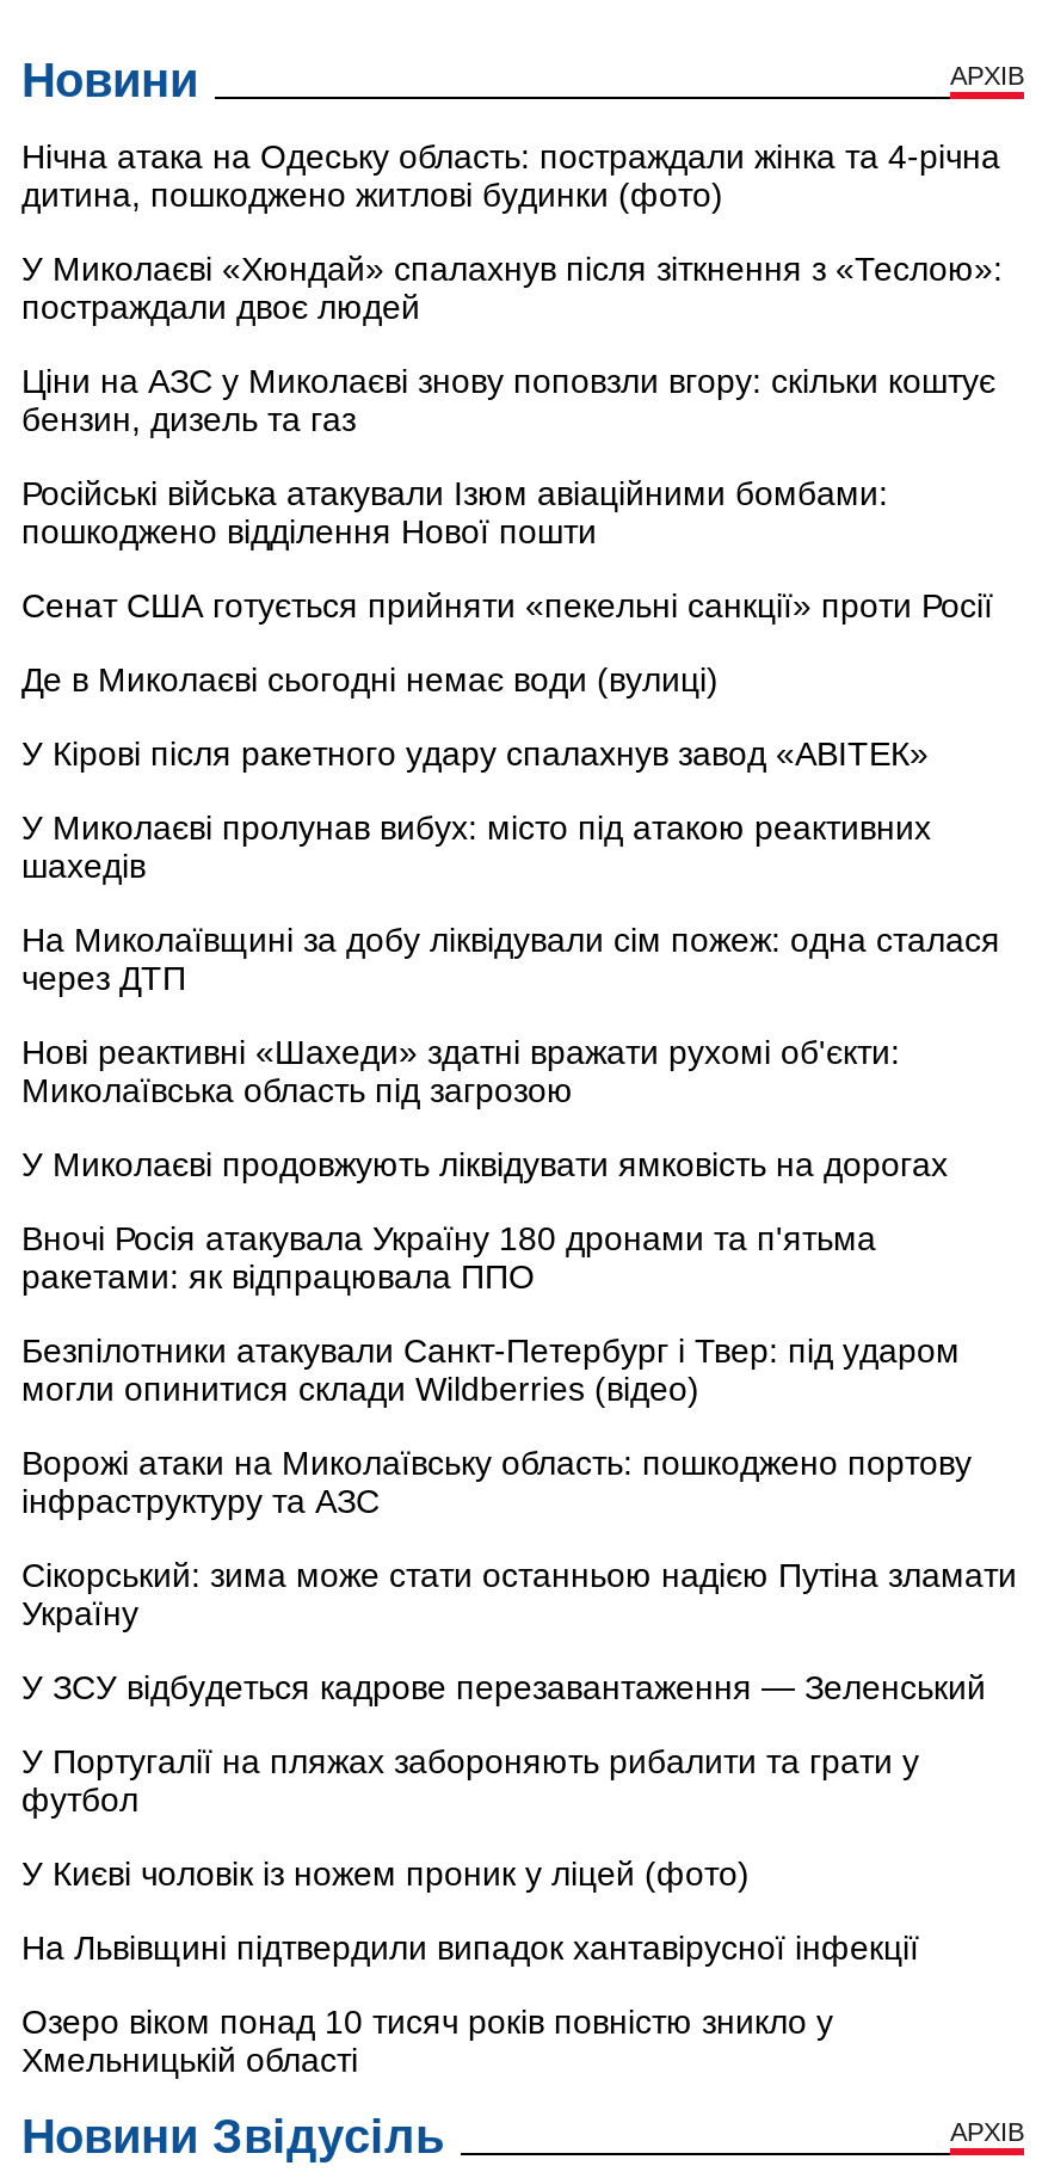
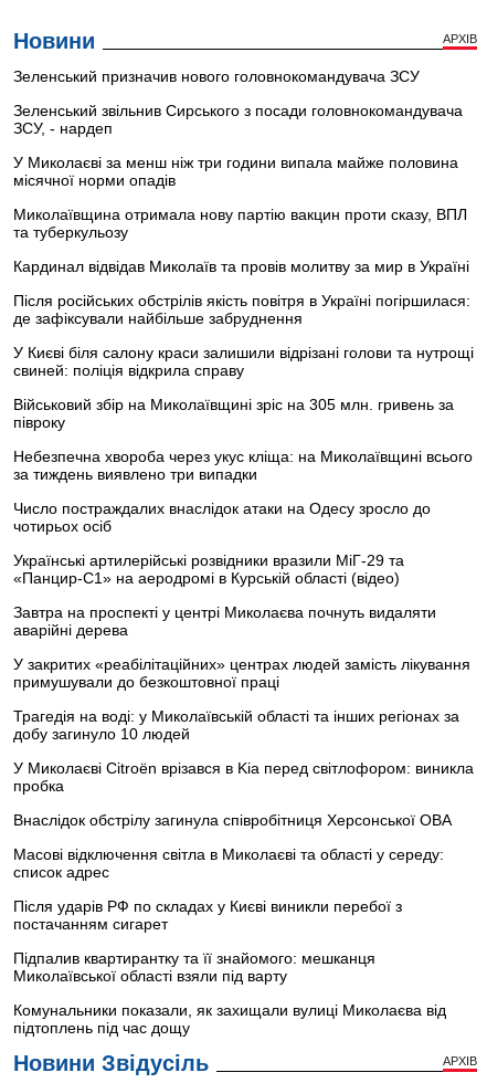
[21,137,1000,213] Нічна атака на Одеську область: постраждали жінка та 4-річна | дитина, пошкоджено житлові будинки (фото) -> [13,67,420,85] Зеленський призначив нового головнокомандувача ЗСУ
[21,249,1003,326] У Миколаєві «Хюндай» спалахнув після зіткнення з «Теслою»: | постраждали двоє людей -> [13,101,463,137] Зеленський звільнив Сирського з посади головнокомандувача | ЗСУ, - нардеп
[21,361,995,438] Ціни на АЗС у Миколаєві знову поповзли вгору: скільки коштує | бензин, дизель та газ -> [13,153,458,189] У Миколаєві за менш ніж три години випала майже половина | місячної норми опадів
[21,474,888,550] Російські війська атакували Ізюм авіаційними бомбами: | пошкоджено відділення Нової пошти -> [13,205,467,241] Миколаївщина отримала нову партію вакцин проти сказу, ВПЛ | та туберкульозу
[21,586,993,624] Сенат США готується прийняти «пекельні санкції» проти Росії -> [13,257,469,275] Кардинал відвідав Миколаїв та провів молитву за мир в Україні
[21,660,719,698] Де в Миколаєві сьогодні немає води (вулиці) -> [13,292,470,327] Після російських обстрілів якість повітря в Україні погіршилася: | де зафіксували найбільше забруднення
[21,734,929,772] У Кірові після ракетного удару спалахнув завод «АВІТЕК» -> [13,343,474,379] У Києві біля салону краси залишили відрізані голови та нутрощі | свиней: поліція відкрила справу
[21,808,931,884] У Миколаєві пролунав вибух: місто під атакою реактивних | шахедів -> [13,395,454,431] Військовий збір на Миколаївщині зріс на 305 млн. гривень за | півроку
[21,920,1000,997] На Миколаївщині за добу ліквідували сім пожеж: одна сталася | через ДТП -> [13,447,473,483] Небезпечна хвороба через укус кліща: на Миколаївщині всього | за тиждень виявлено три випадки
[21,1032,900,1109] Нові реактивні «Шахеди» здатні вражати рухомі об'єкти: | Миколаївська область під загрозою -> [13,499,431,535] Число постраждалих внаслідок атаки на Одесу зросло до | чотирьох осіб
[21,1145,948,1183] У Миколаєві продовжують ліквідувати ямковість на дорогах -> [13,551,404,587] Українські артилерійські розвідники вразили МіГ-29 та | «Панцир-С1» на аеродромі в Курській області (відео)
[21,1219,876,1295] Вночі Росія атакувала Україну 180 дронами та п'ятьма | ракетами: як відпрацювала ППО -> [13,603,436,639] Завтра на проспекті у центрі Миколаєва почнуть видаляти | аварійні дерева
[21,1331,960,1407] Безпілотники атакували Санкт-Петербург і Твер: під ударом | могли опинитися склади Wildberries (відео) -> [13,655,470,690] У закритих «реабілітаційних» центрах людей замість лікування | примушували до безкоштовної праці
[21,1443,972,1520] Ворожі атаки на Миколаївську область: пошкоджено портову | інфраструктуру та АЗС -> [13,707,459,742] Трагедія на воді: у Миколаївській області та інших регіонах за | добу загинуло 10 людей
[21,1555,1017,1632] Сікорський: зима може стати останньою надією Путіна зламати | Україну -> [13,759,474,794] У Миколаєві Citroën врізався в Kia перед світлофором: виникла | пробка
[21,1668,986,1706] У ЗСУ відбудеться кадрове перезавантаження — Зеленський -> [13,811,452,829] Внаслідок обстрілу загинула співробітниця Херсонської ОВА
[21,1742,919,1818] У Португалії на пляжах забороняють рибалити та грати у | футбол -> [13,845,444,881] Масові відключення світла в Миколаєві та області у середу: | список адрес
[21,1854,750,1892] У Києві чоловік із ножем проник у ліцей (фото) -> [13,897,402,932] Після ударів РФ по складах у Києві виникли перебої з | постачанням сигарет
[21,1928,919,1966] На Львівщині підтвердили випадок хантавірусної інфекції -> [13,949,375,984] Підпалив квартирантку та її знайомого: мешканця | Миколаївської області взяли під варту
[21,2002,833,2078] Озеро віком понад 10 тисяч років повністю зникло у | Хмельницькій області -> [13,1001,446,1036] Комунальники показали, як захищали вулиці Миколаєва від | підтоплень під час дощу

